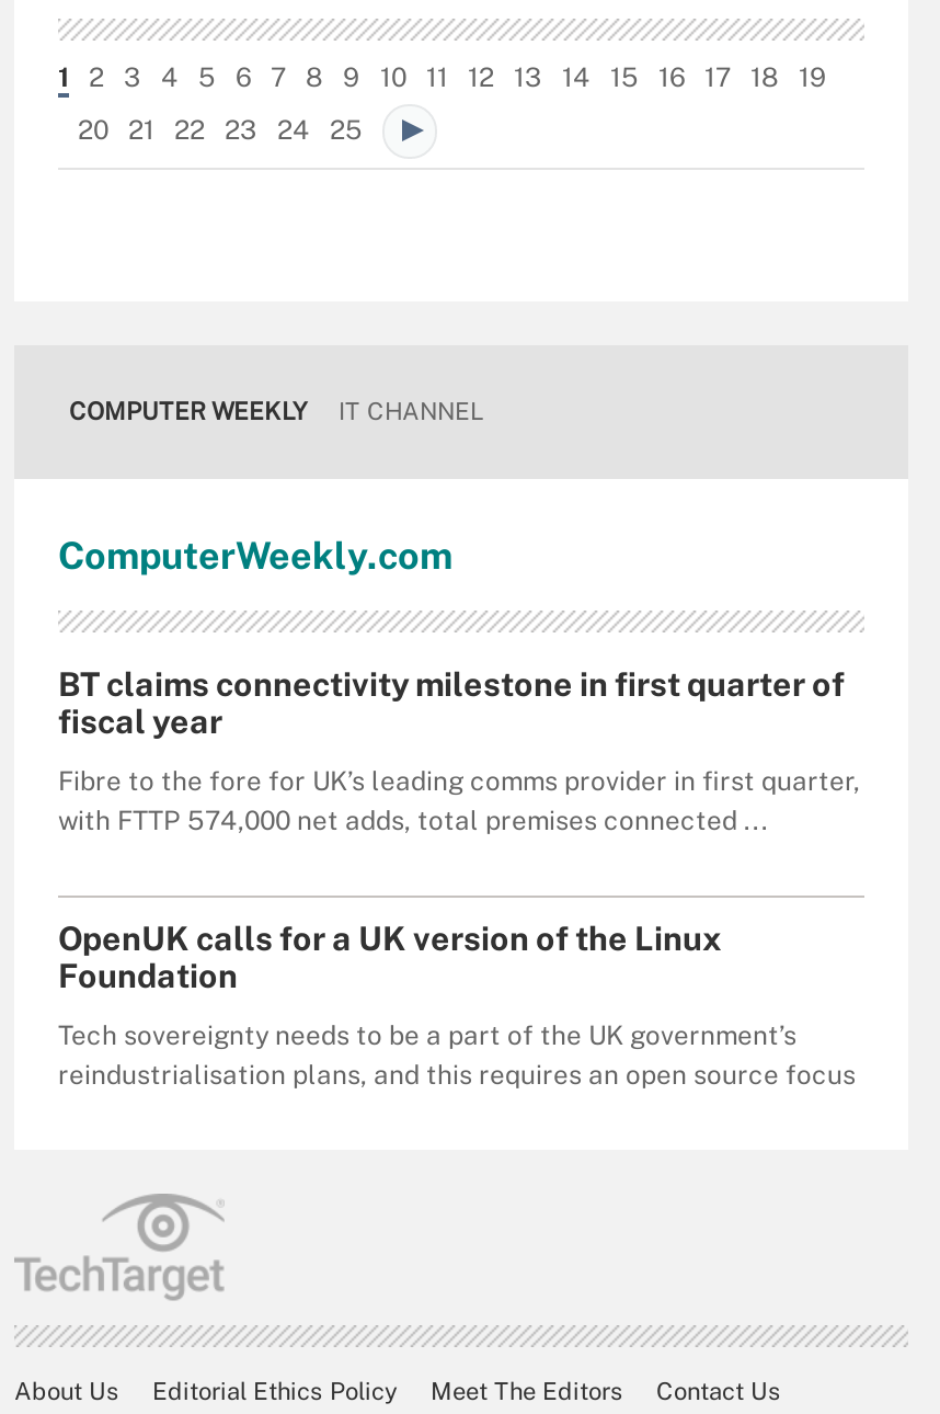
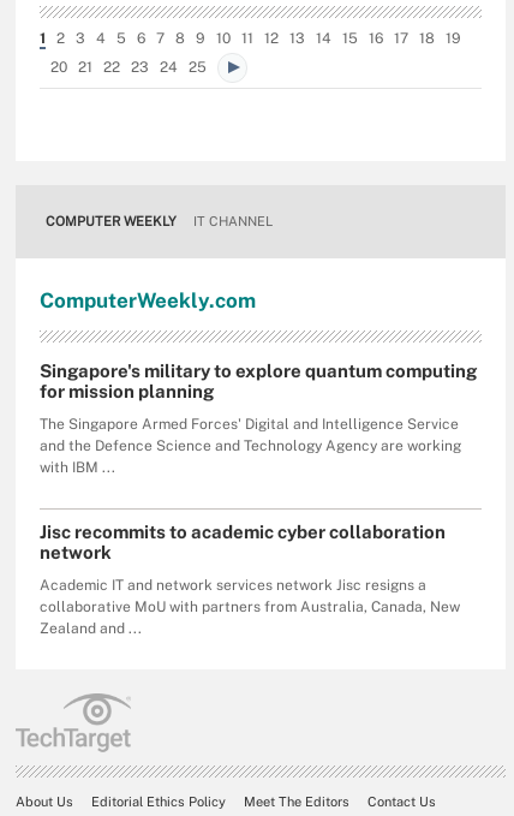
[58,664,845,739] BT claims connectivity milestone in first quarter of | fiscal year -> [40,360,477,401] Singapore's military to explore quantum computing | for mission planning
[58,765,860,835] Fibre to the fore for UK’s leading comms provider in first quarter, | with FTTP 574,000 net adds, total premises connected ... -> [40,415,461,475] The Singapore Armed Forces' Digital and Intelligence Service | and the Defence Science and Technology Agency are working | with IBM ...
[58,919,722,993] OpenUK calls for a UK version of the Linux | Foundation -> [40,521,446,562] Jisc recommits to academic cyber collaboration | network
[58,1020,856,1090] Tech sovereignty needs to be a part of the UK government’s | reindustrialisation plans, and this requires an open source focus -> [40,576,460,636] Academic IT and network services network Jisc resigns a | collaborative MoU with partners from Australia, Canada, New | Zealand and ...

